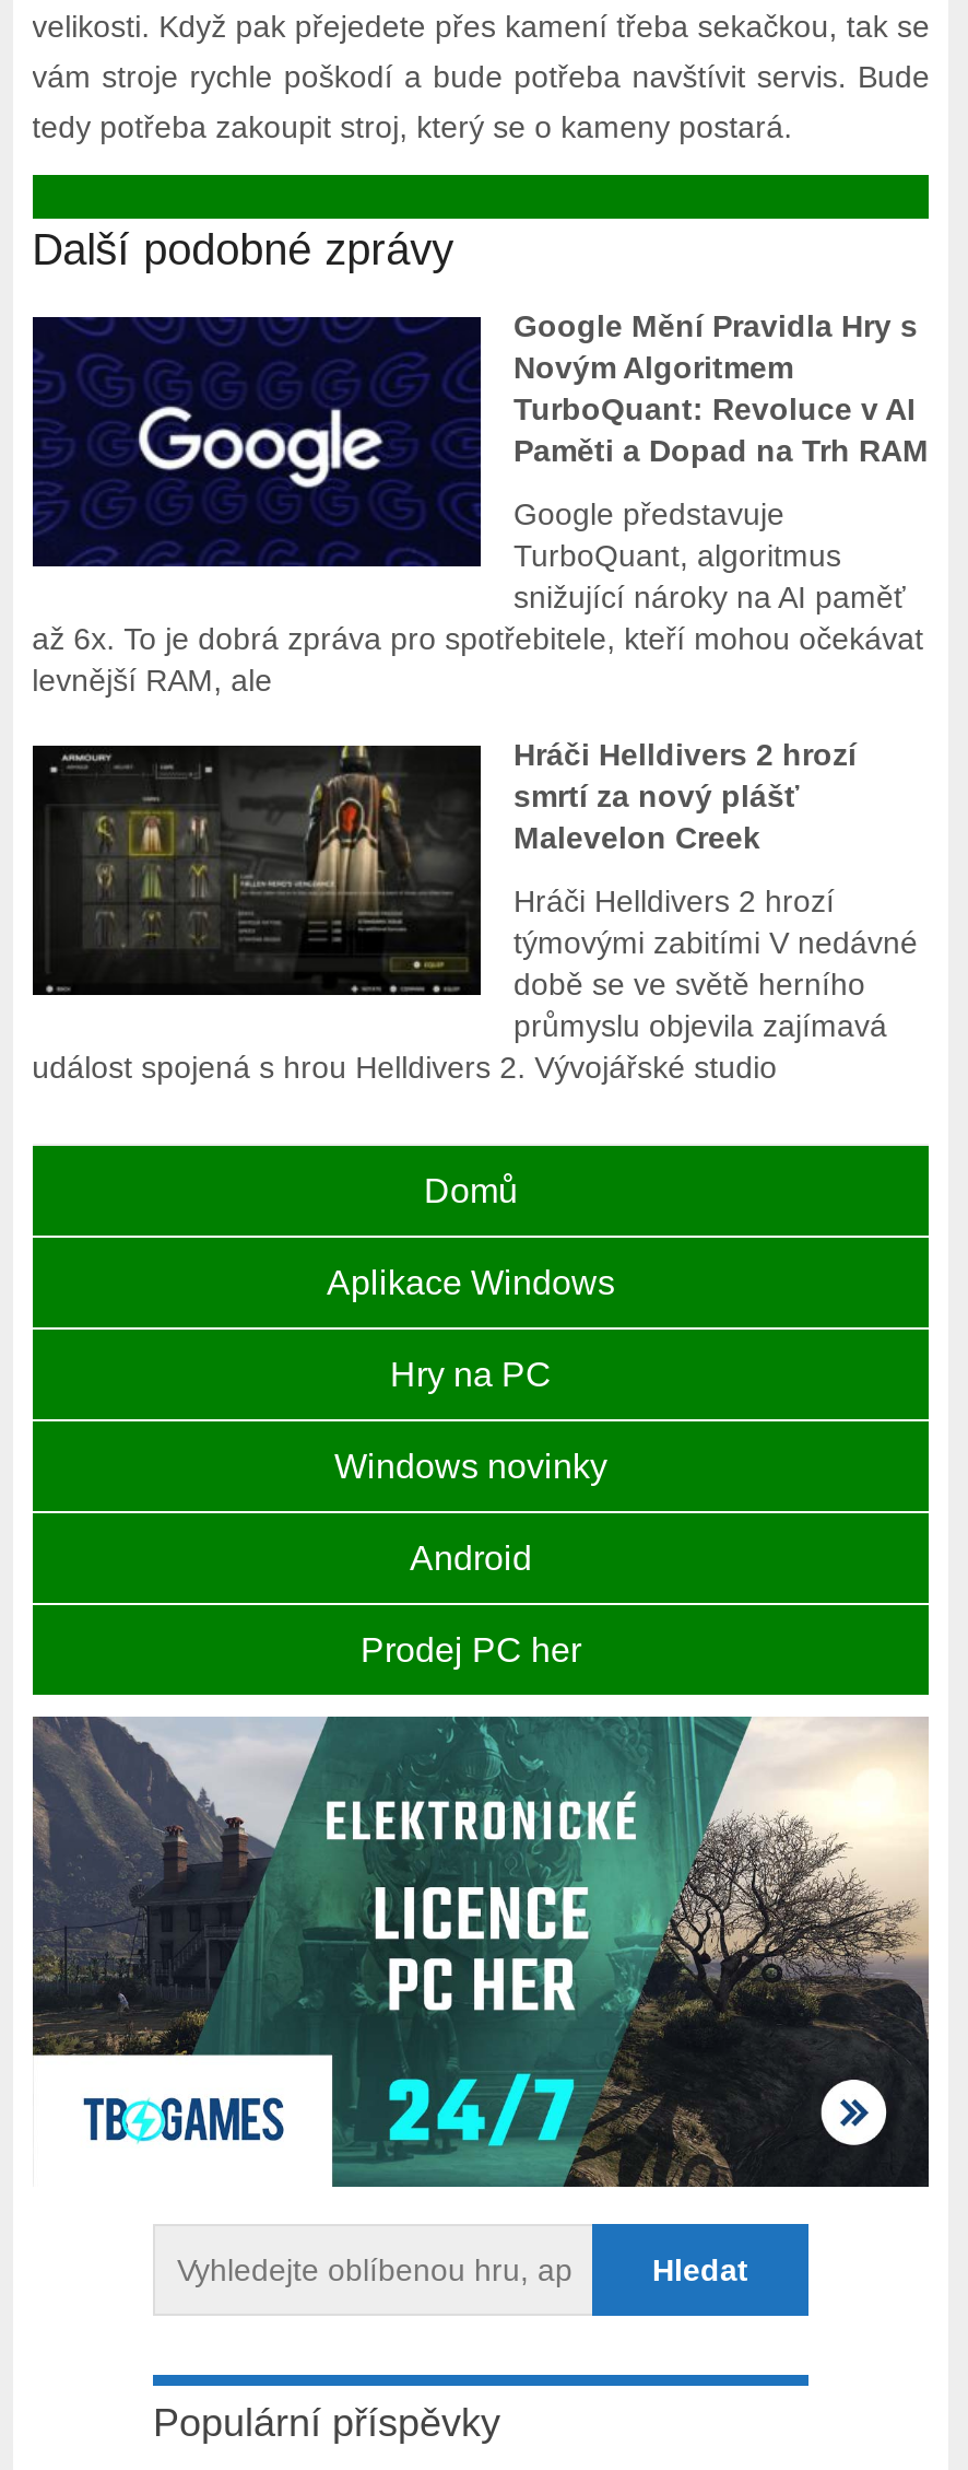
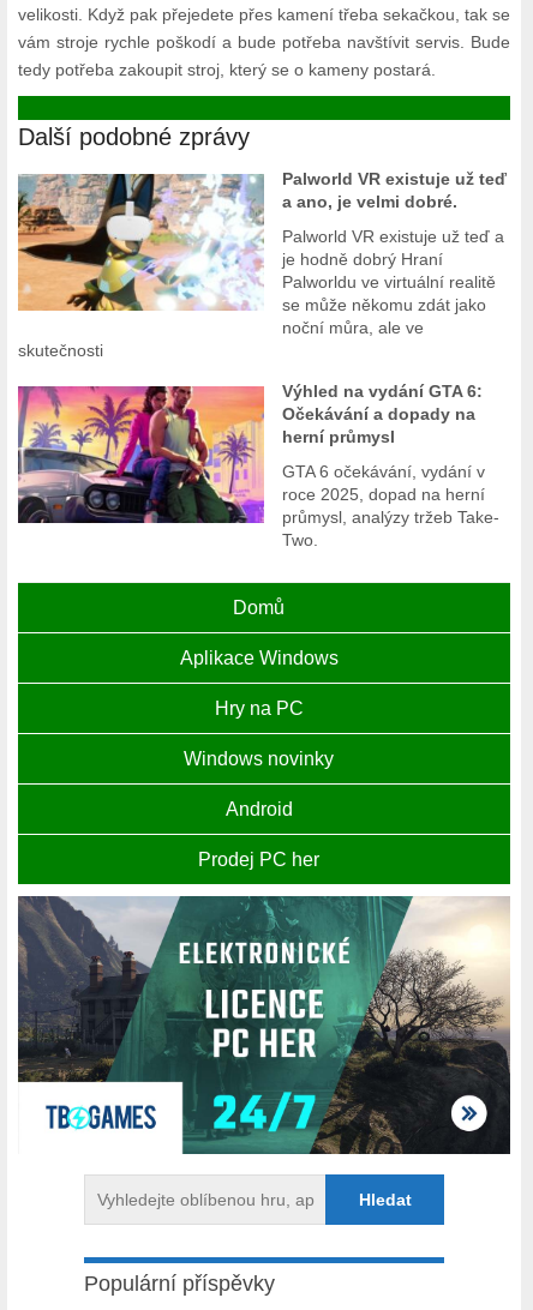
[31,315,923,698] [image] | Google představuje | TurboQuant, algoritmus | snižující nároky na AI paměť | až 6x. To je dobrá zpráva pro spotřebitele, kteří mohou očekávat | levnější RAM, ale -> [17,173,504,360] [image] | Palworld VR existuje už teď a | je hodně dobrý Hraní | Palworldu ve virtuální realitě | se může někomu zdát jako | noční můra, ale ve | skutečnosti
[513,309,929,468] Google Mění Pravidla Hry s | Novým Algoritmem | TurboQuant: Revoluce v AI | Paměti a Dopad na Trh RAM -> [282,169,507,211] Palworld VR existuje už teď | a ano, je velmi dobré.
[31,737,857,997] [image] | Hráči Helldivers 2 hrozí | smrtí za nový plášť | Malevelon Creek -> [17,382,483,522] [image] | Výhled na vydání GTA 6: | Očekávání a dopady na | herní průmysl
[32,884,918,1085] Hráči Helldivers 2 hrozí | týmovými zabitími V nedávné | době se ve světě herního | průmyslu objevila zajímavá | událost spojená s hrou Helldivers 2. Vývojářské studio -> [282,462,499,550] GTA 6 očekávání, vydání v | roce 2025, dopad na herní | průmysl, analýzy tržeb Take- | Two.

